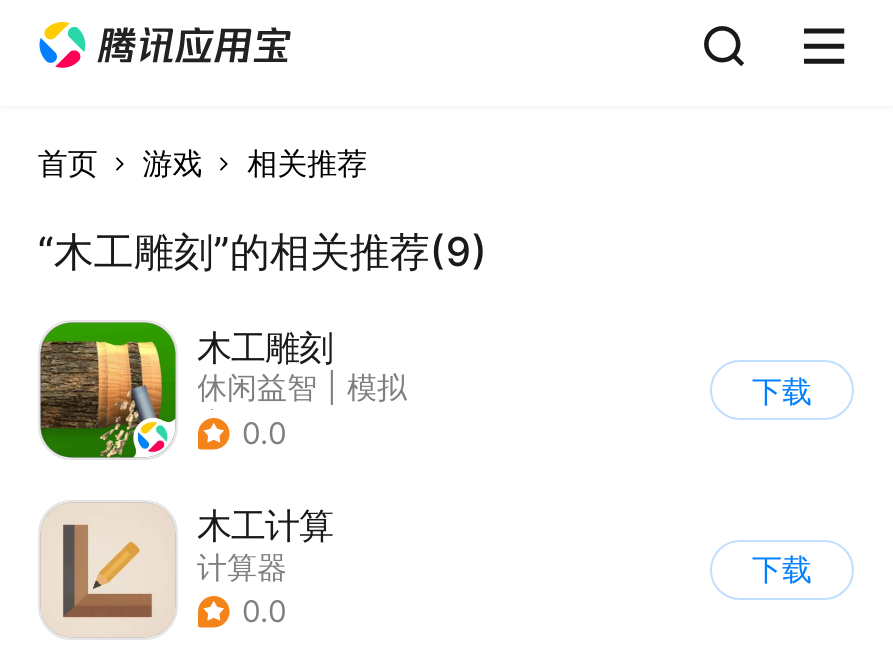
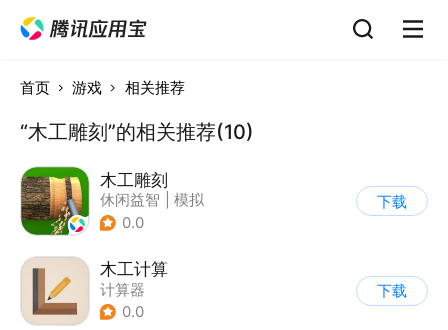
[38,227,488,275] “木工雕刻”的相关推荐(9) -> [20,119,254,143] “木工雕刻”的相关推荐(10)

